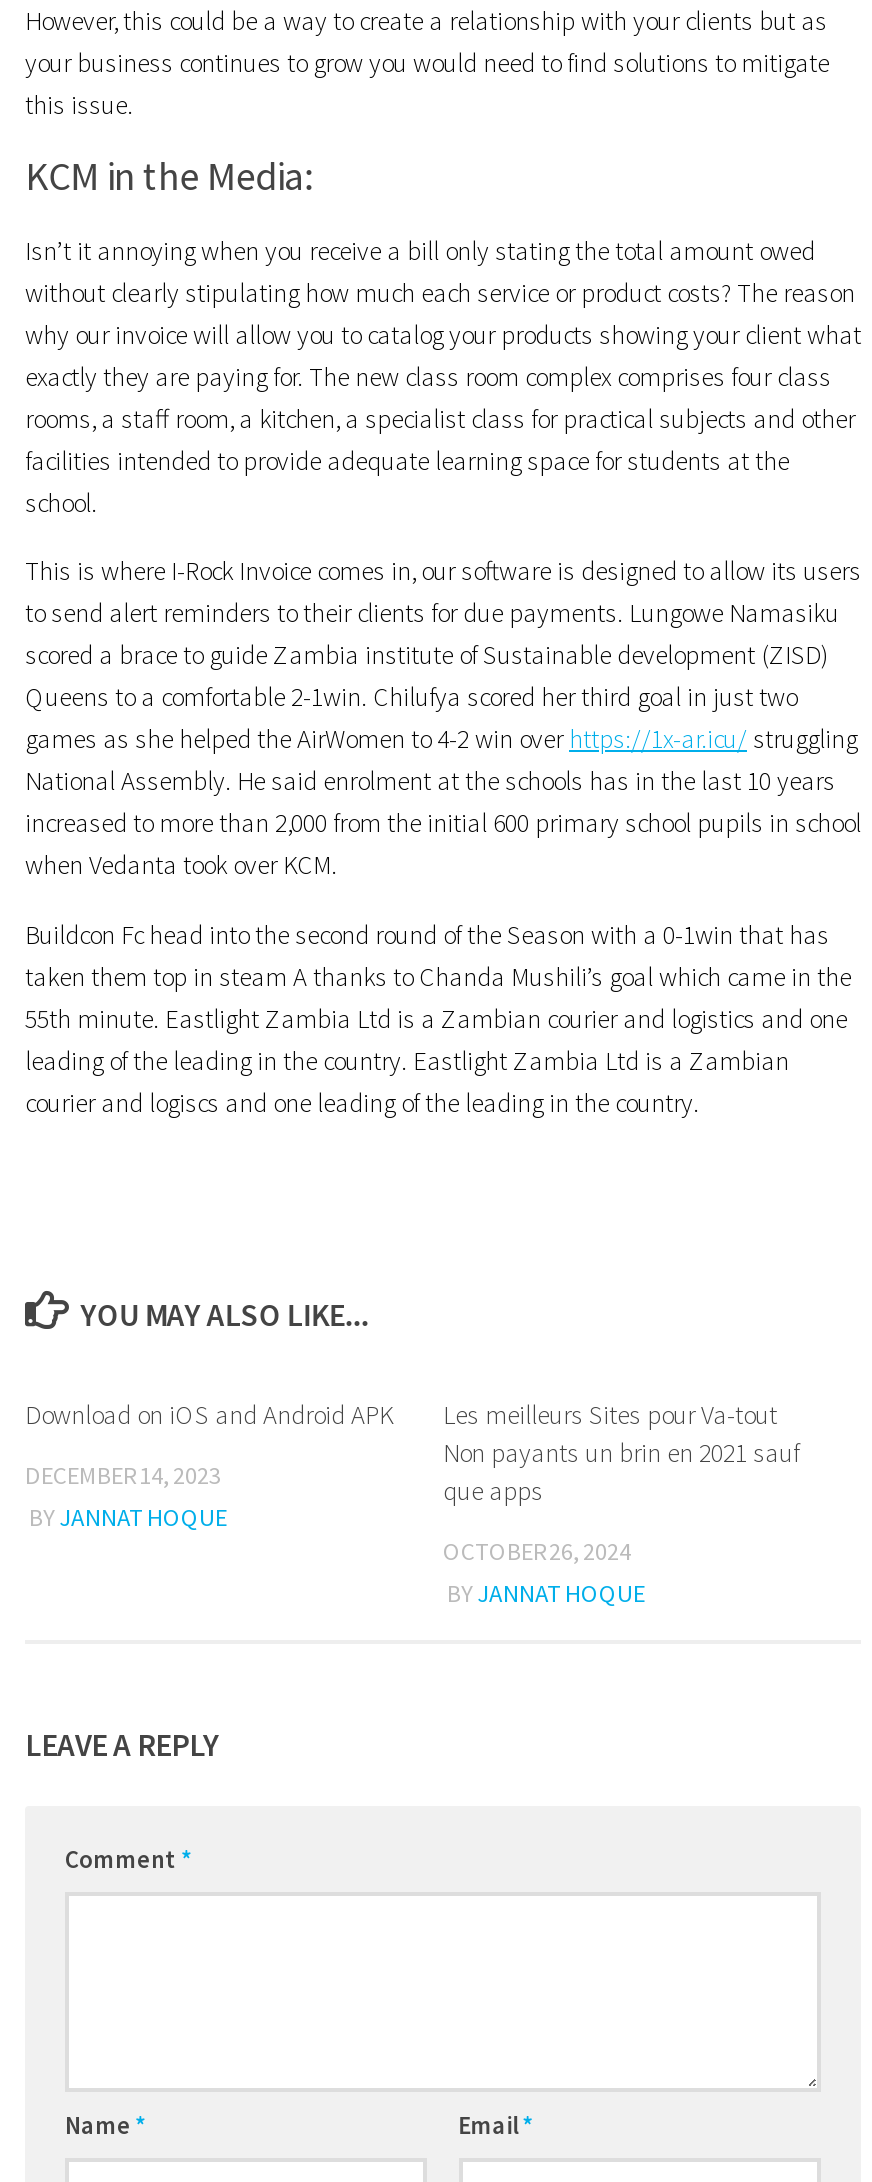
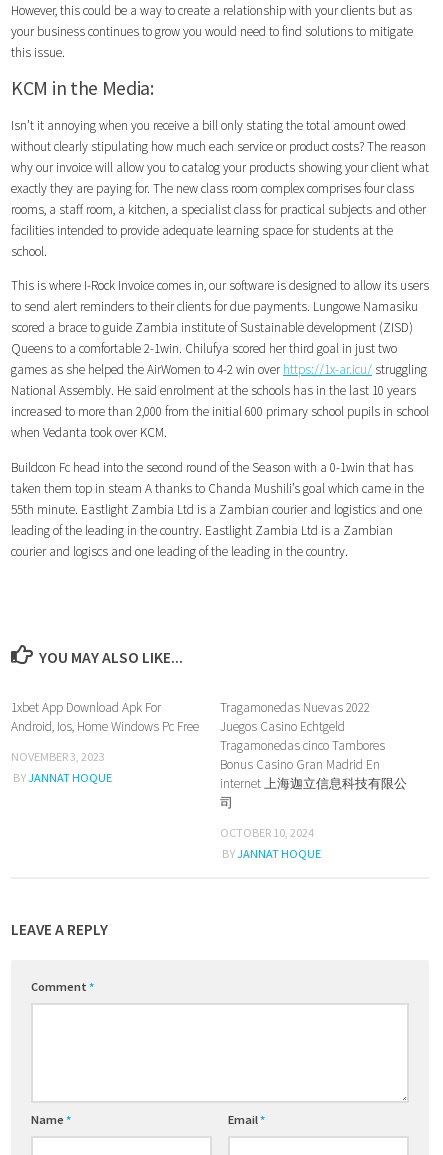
[25,1397,393,1431] Download on iOS and Android APK -> [11,699,199,735] 1xbet App Download Apk For | Android, Ios, Home Windows Pc Free
[443,1397,799,1507] Les meilleurs Sites pour Va-tout | Non payants un brin en 2021 sauf | que apps -> [220,699,407,811] Tragamonedas Nuevas 2022 | Juegos Casino Echtgeld | Tragamonedas cinco Tambores | Bonus Casino Gran Madrid En | internet 上海迦立信息科技有限公 | 司
[25,1459,221,1489] DECEMBER 14, 2023 -> [11,749,105,764] NOVEMBER 3, 2023
[443,1535,631,1565] OCTOBER 26, 2024 -> [220,825,314,840] OCTOBER 10, 2024

